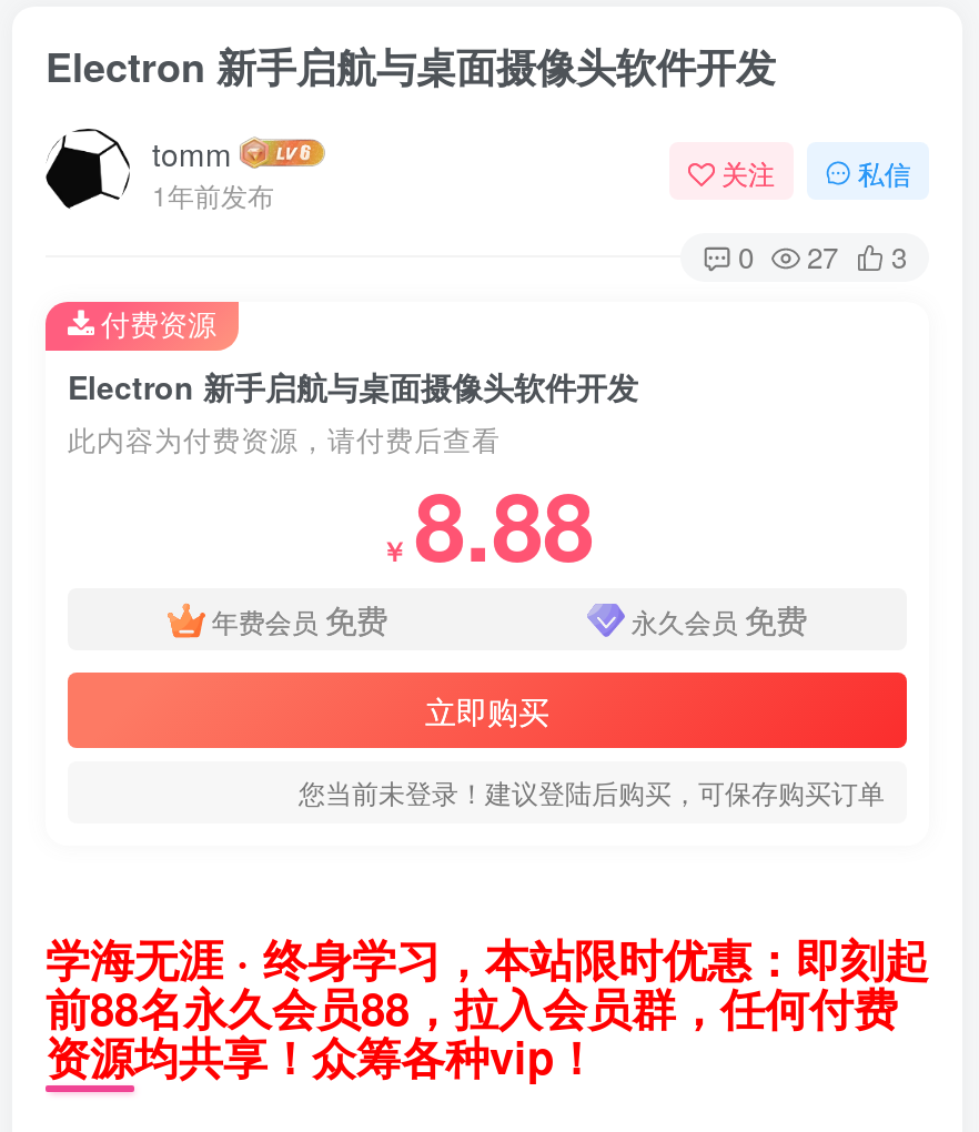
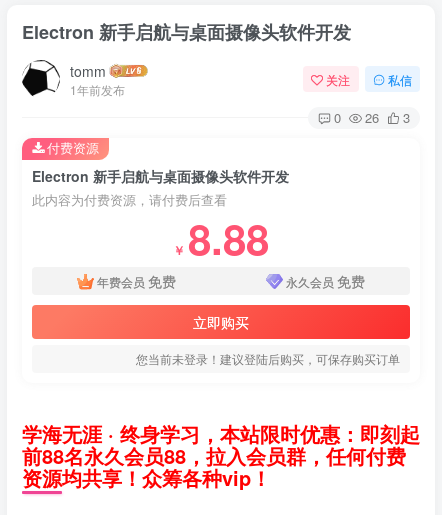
[738,235,907,277] 0 27 3 -> [334,108,410,127] 0 26 3

